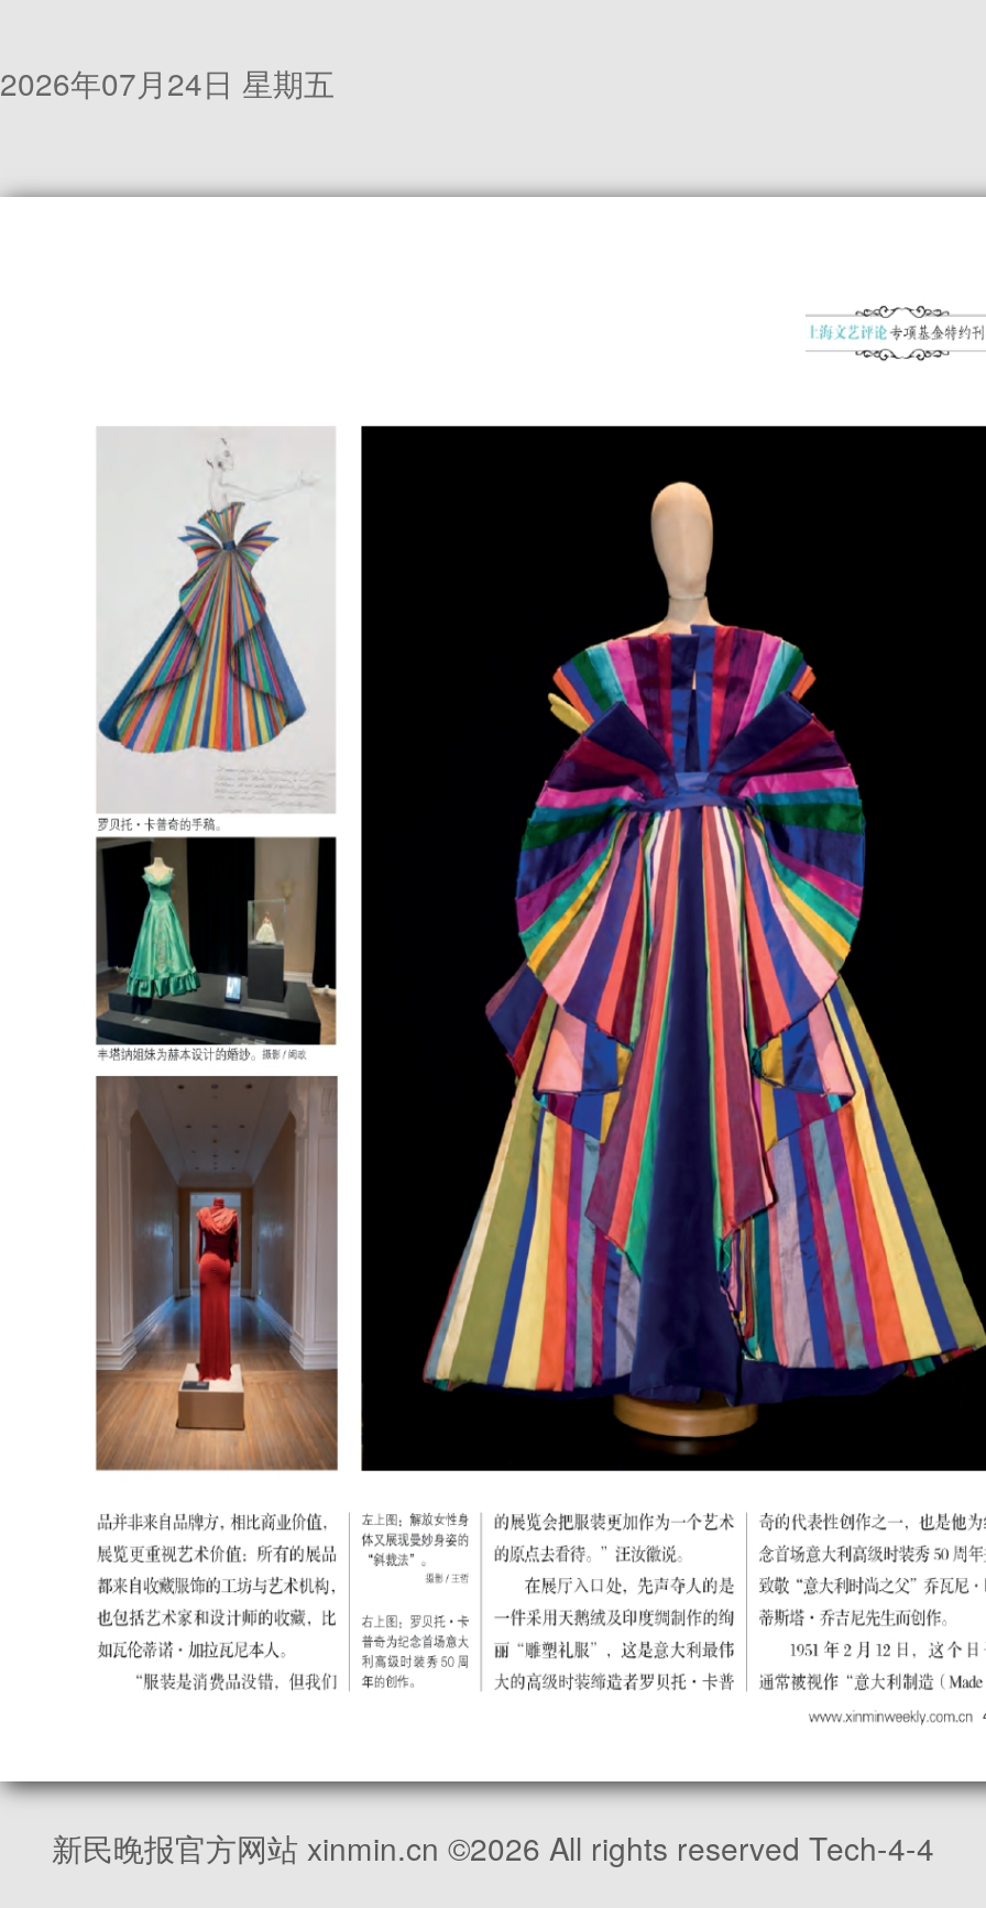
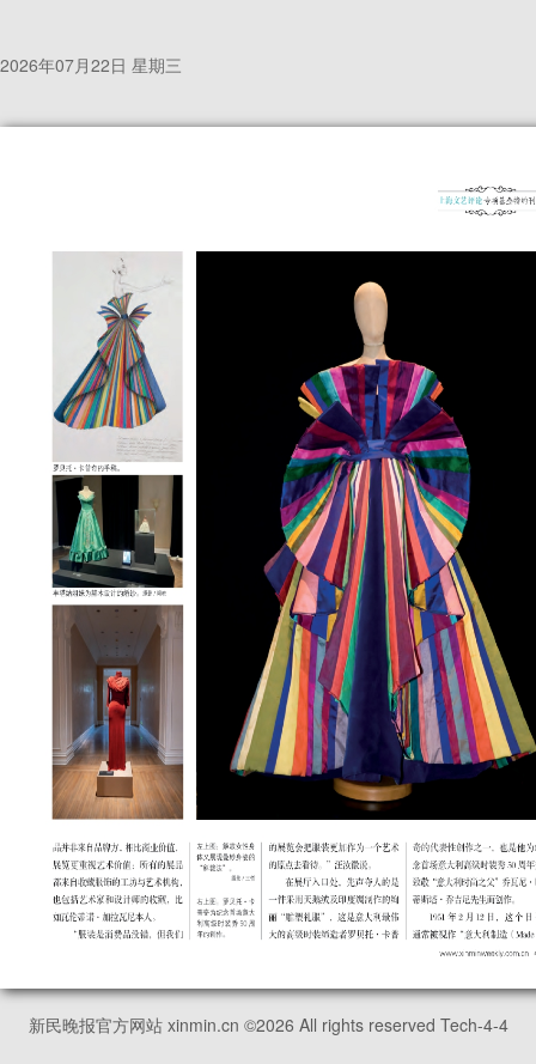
[0,61,335,105] 2026年07月24日 星期五 -> [0,53,182,77] 2026年07月22日 星期三

